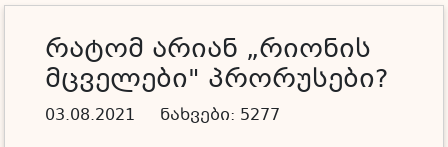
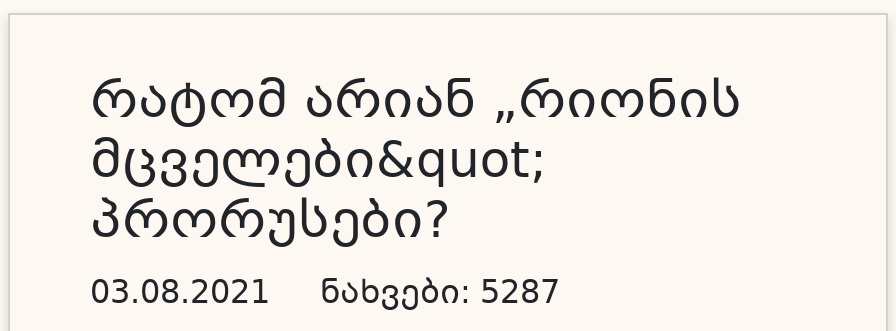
[45,61,388,100] მცველები" პრორუსები? -> [90,125,546,263] მცველები&quot; | პრორუსები?
[45,103,280,128] 03.08.2021 ნახვები: 5277 -> [90,269,560,319] 03.08.2021 ნახვები: 5287

